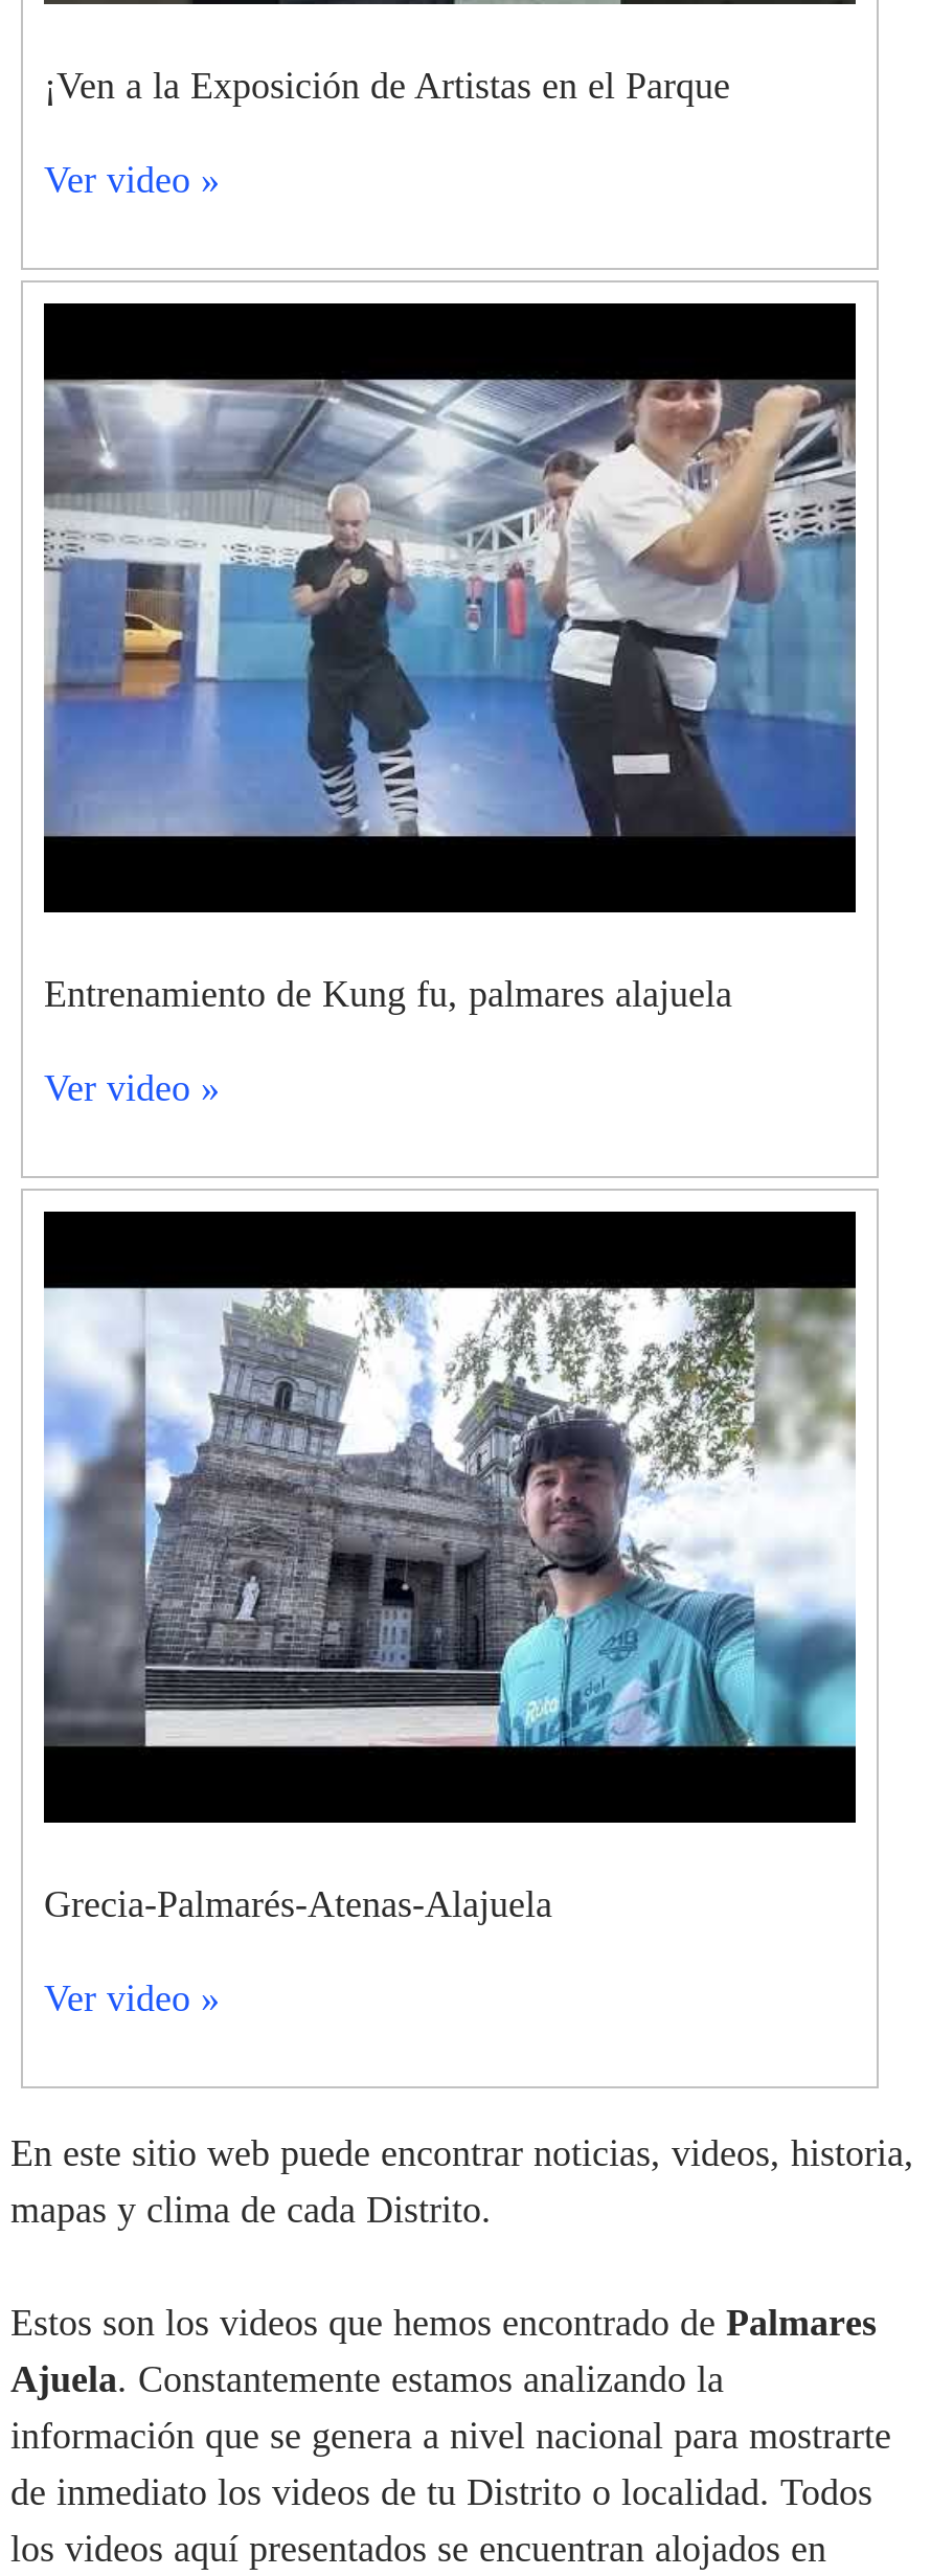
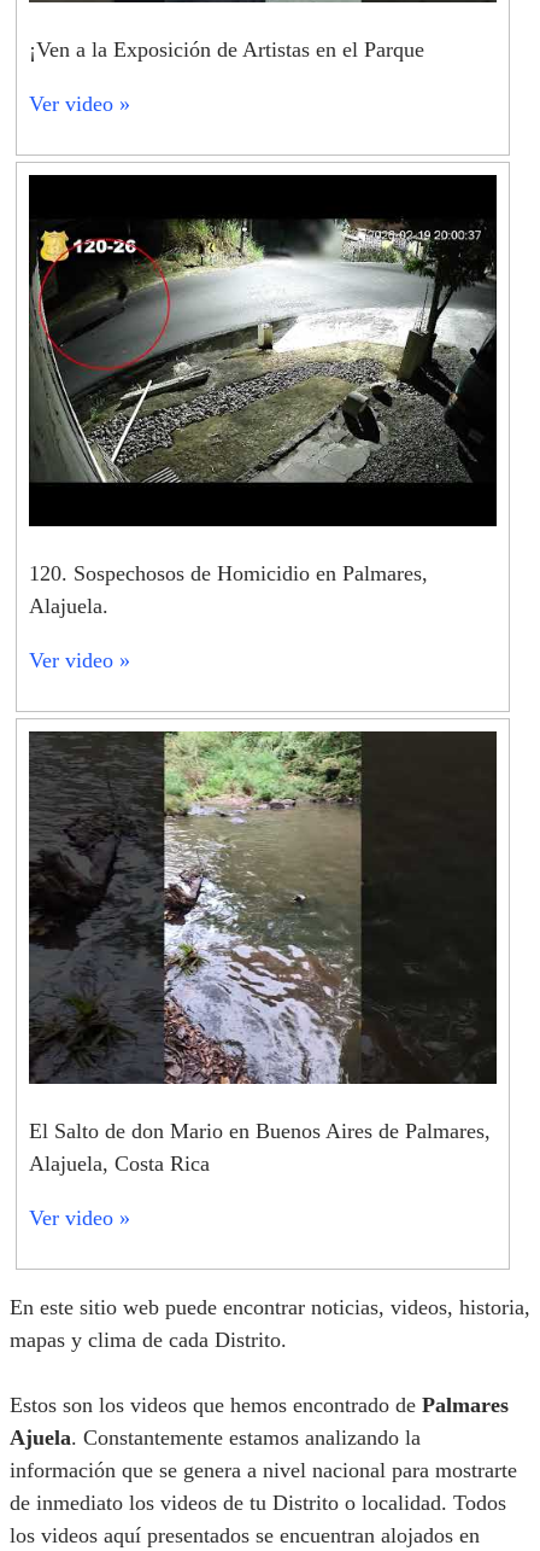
[42,377,858,839] [image] -> [28,220,498,483] [image]
[44,973,732,1015] Entrenamiento de Kung fu, palmares alajuela -> [29,561,428,618] 120. Sospechosos de Homicidio en Palmares, | Alajuela.
[44,1210,858,1924] [image] | Grecia-Palmarés-Atenas-Alajuela -> [28,730,498,1175] [image] | El Salto de don Mario en Buenos Aires de Palmares, | Alajuela, Costa Rica

